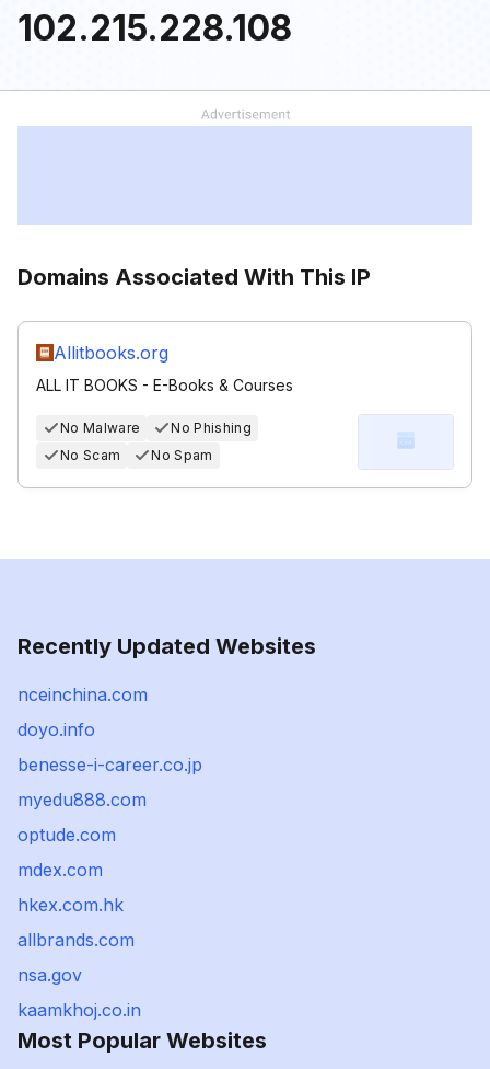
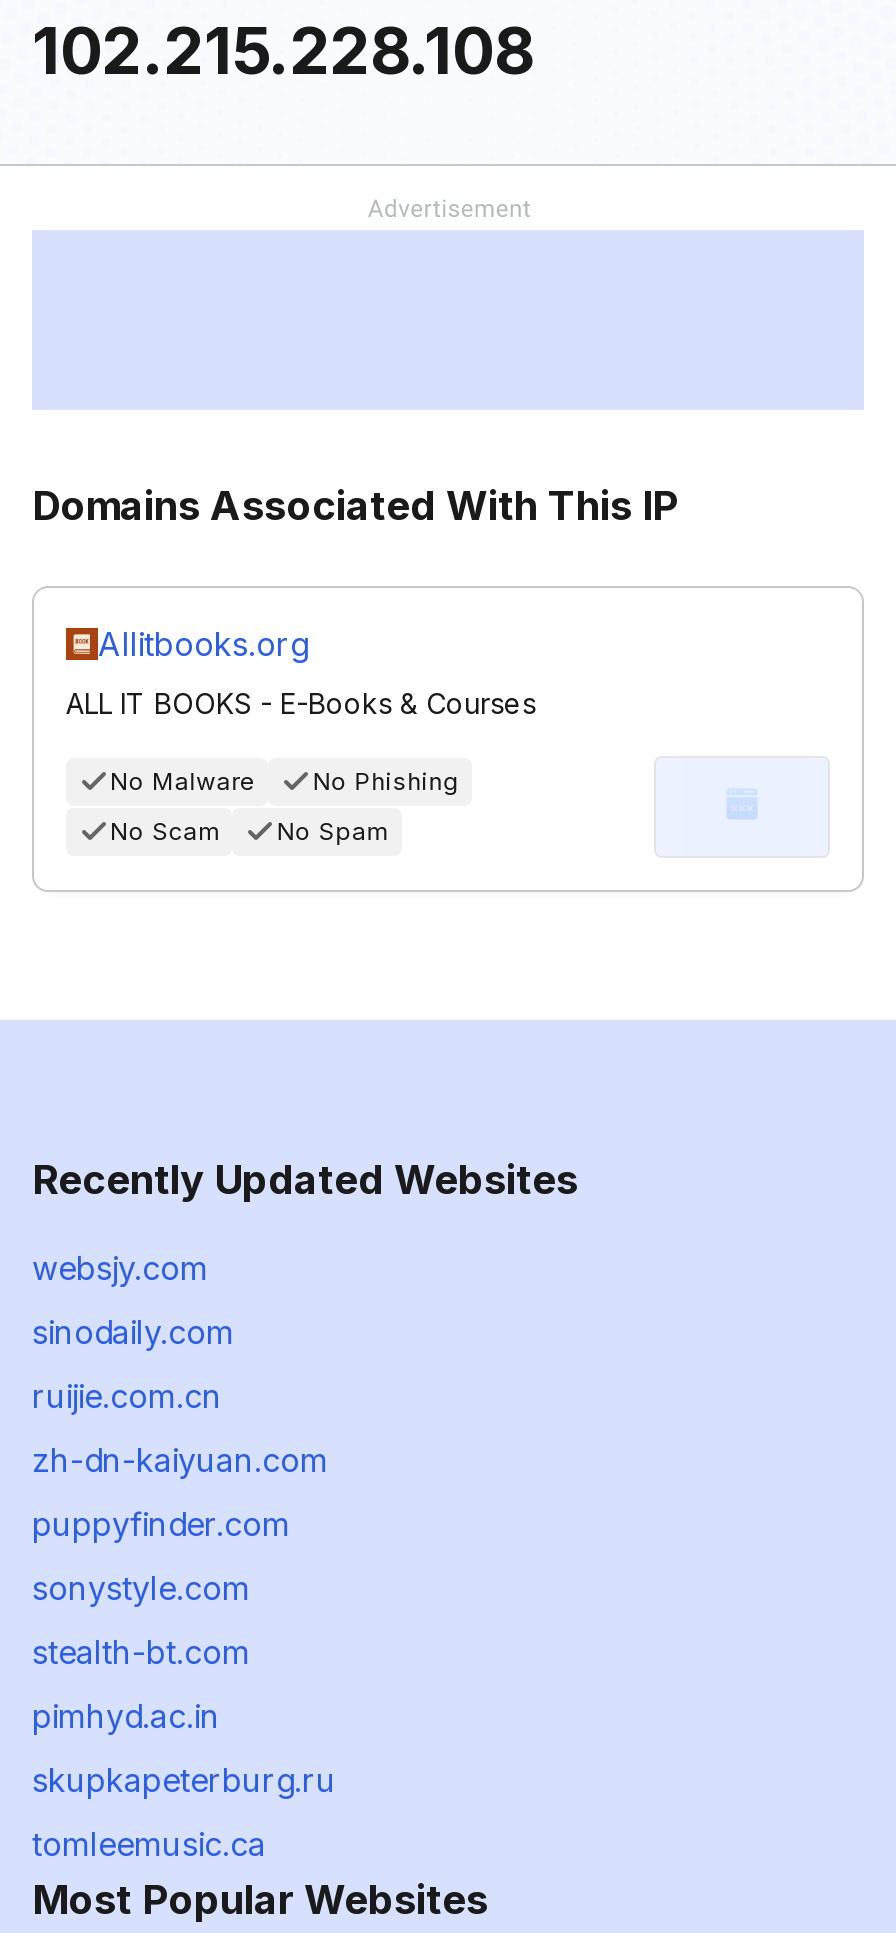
[17,683,148,705] nceinchina.com -> [32,1247,208,1287] websjy.com
[17,718,95,740] doyo.info -> [32,1311,234,1351] sinodaily.com
[17,753,202,775] benesse-i-career.co.jp -> [32,1375,222,1415] ruijie.com.cn
[17,788,147,810] myedu888.com -> [32,1439,328,1479] zh-dn-kaiyuan.com
[17,823,116,845] optude.com -> [32,1503,290,1543] puppyfinder.com
[17,858,103,880] mdex.com -> [32,1567,250,1607] sonystyle.com
[17,893,124,915] hkex.com.hk -> [32,1631,250,1671] stealth-bt.com
[17,928,135,950] allbrands.com -> [32,1695,220,1735] pimhyd.ac.in
[17,963,82,985] nsa.gov -> [32,1759,336,1799] skupkapeterburg.ru
[17,998,141,1020] kaamkhoj.co.in -> [32,1823,266,1863] tomleemusic.ca

